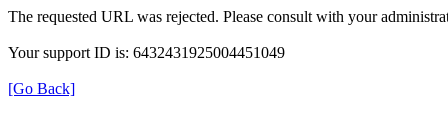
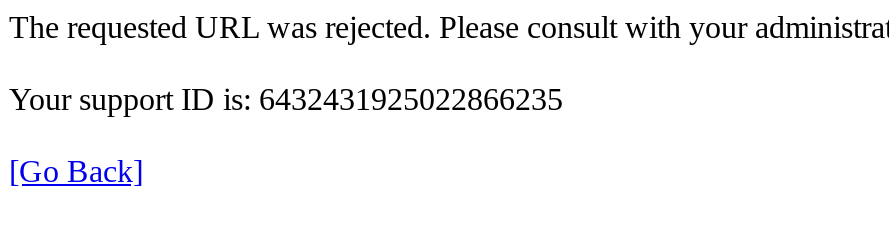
[8,44,285,61] Your support ID is: 6432431925004451049 -> [9,82,563,116] Your support ID is: 6432431925022866235

